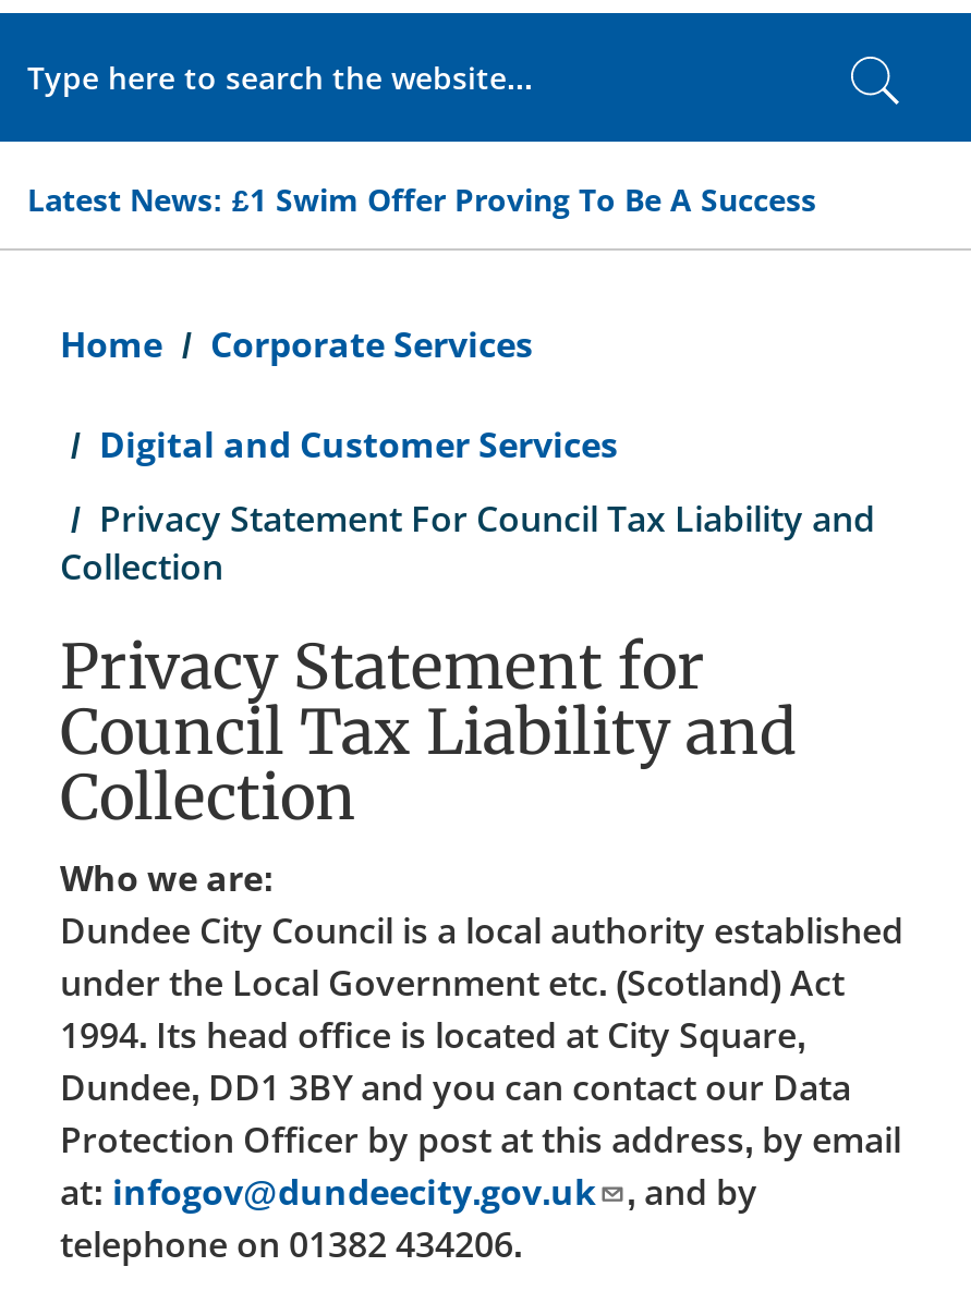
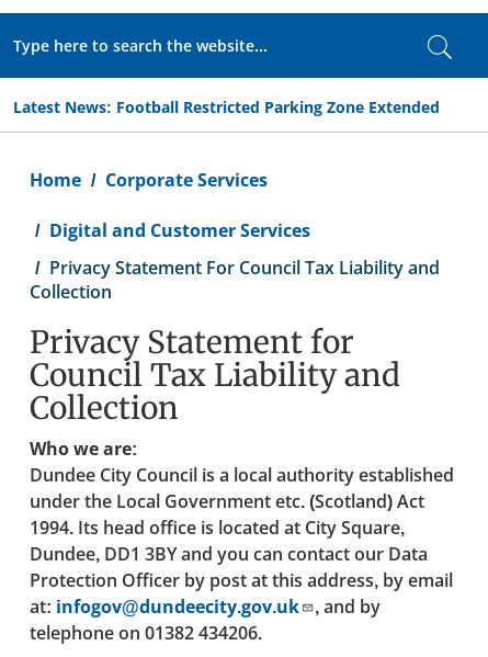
[27,179,816,220] Latest News: £1 Swim Offer Proving To Be A Success -> [13,97,440,117] Latest News: Football Restricted Parking Zone Extended

